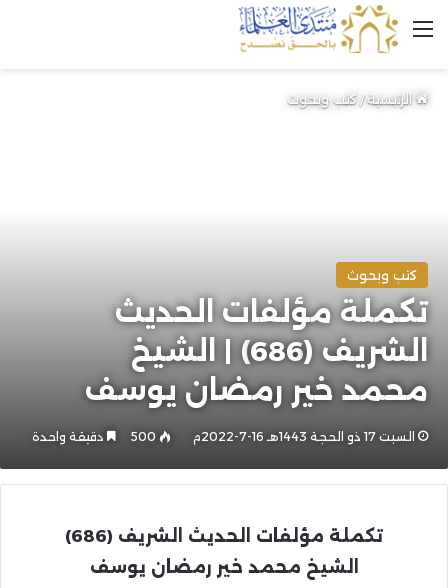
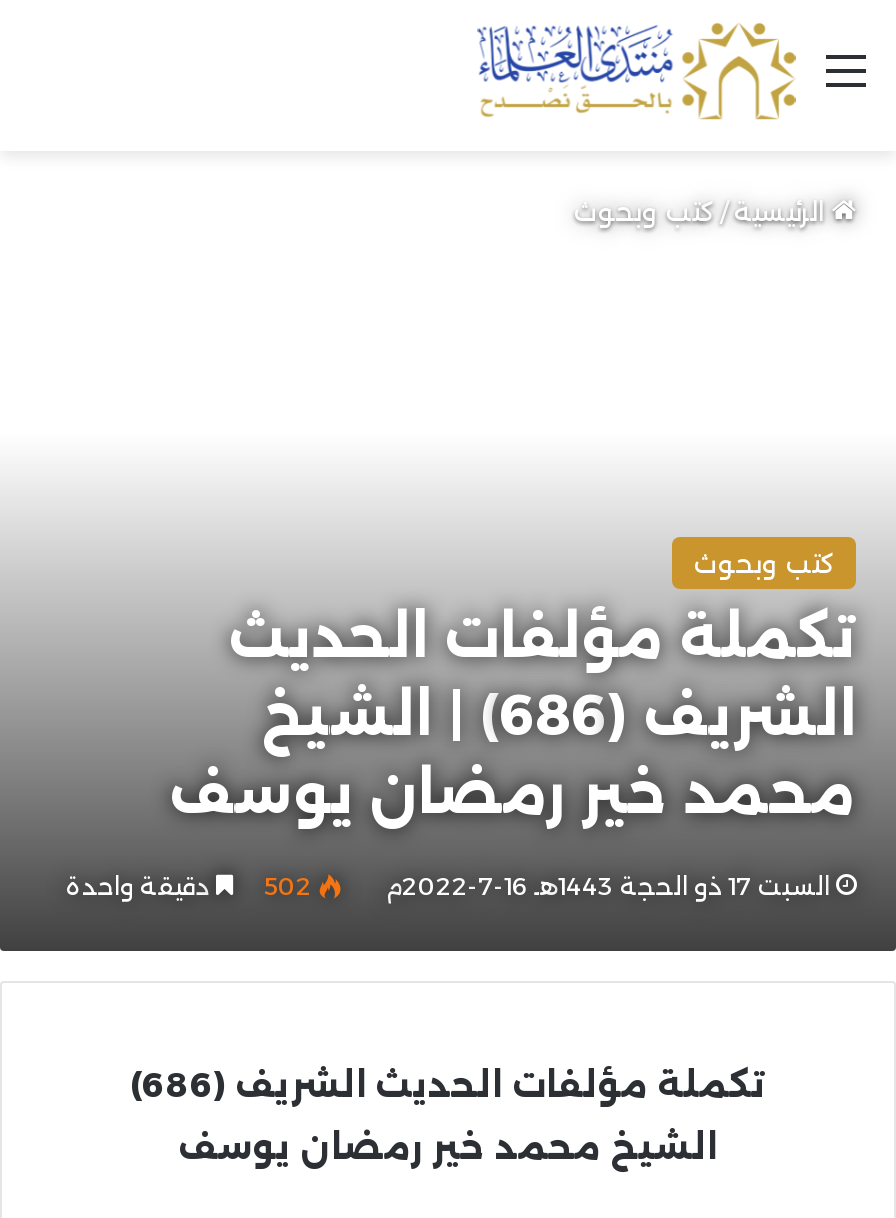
[32,429,156,444] 500 دقيقة واحدة -> [66,871,312,901] 502 دقيقة واحدة

